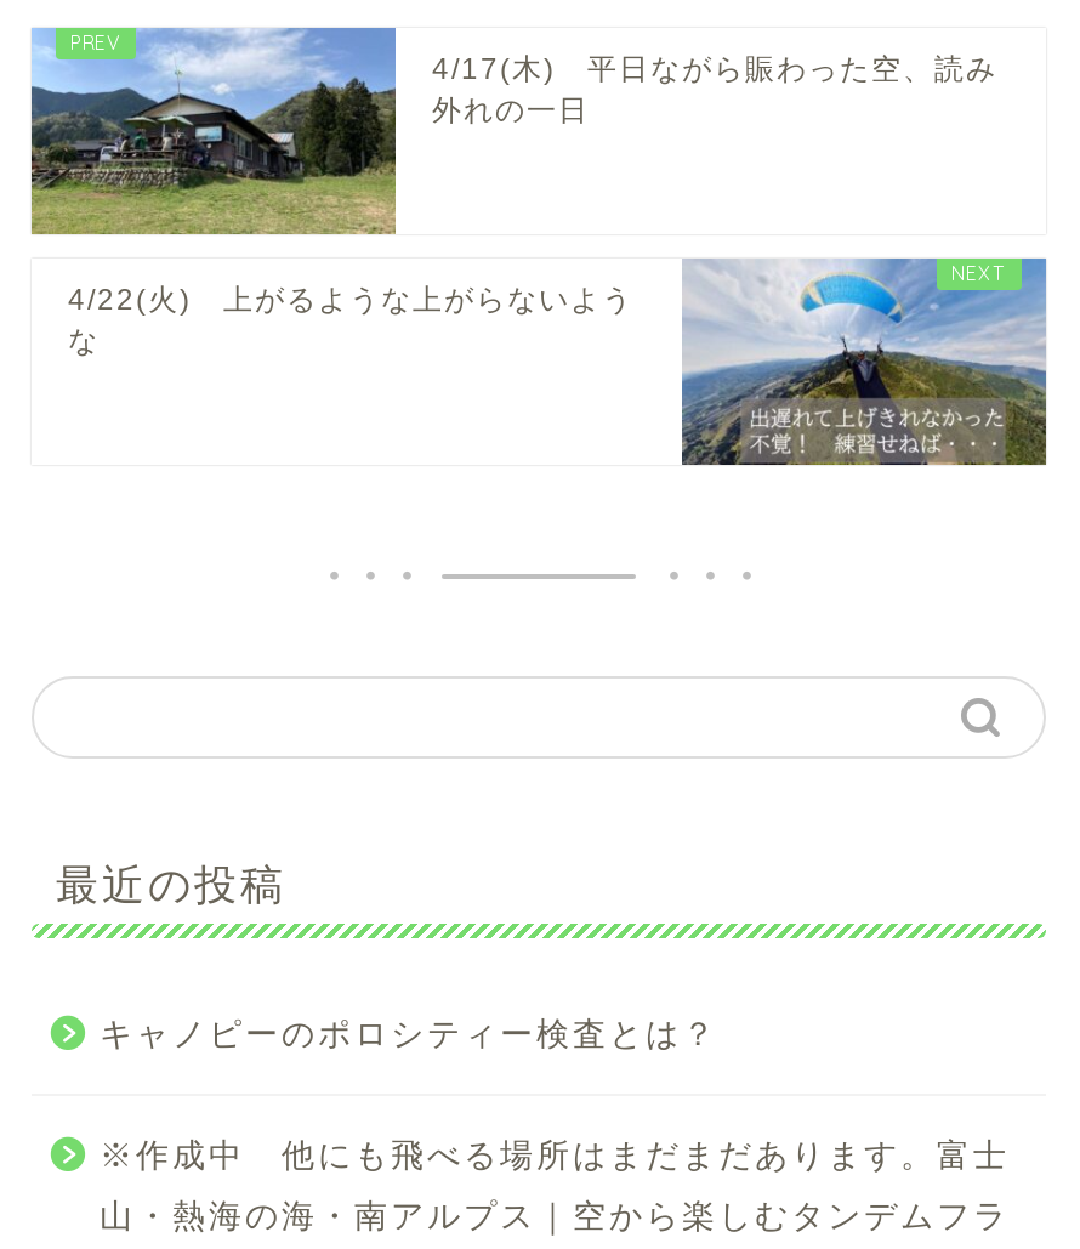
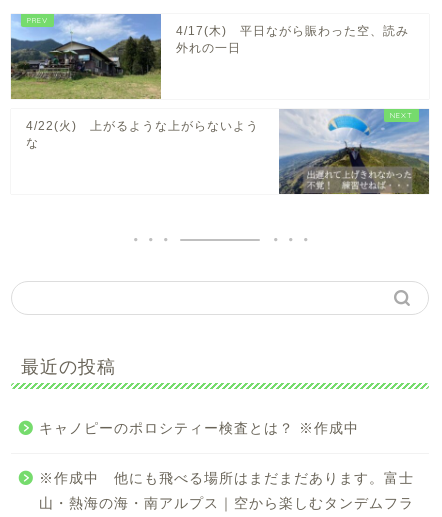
[100,1015,718,1051] キャノピーのポロシティー検査とは？ -> [39,421,359,436] キャノピーのポロシティー検査とは？ ※作成中

